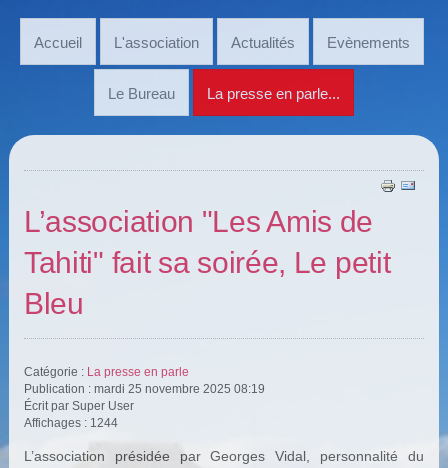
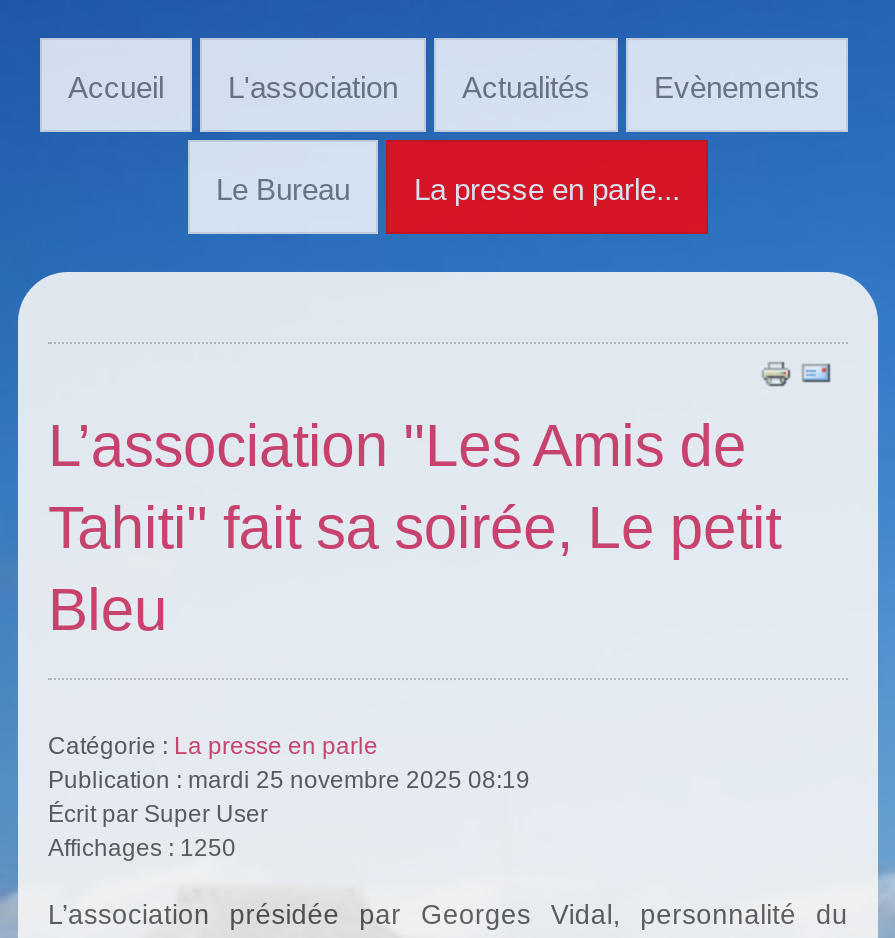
[24,416,118,430] Affichages : 1244 -> [48,834,236,862] Affichages : 1250

